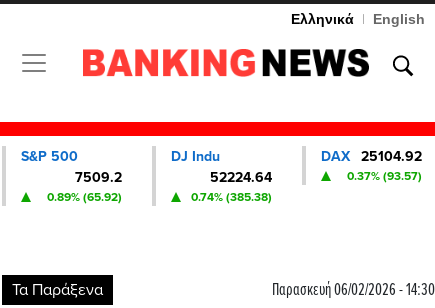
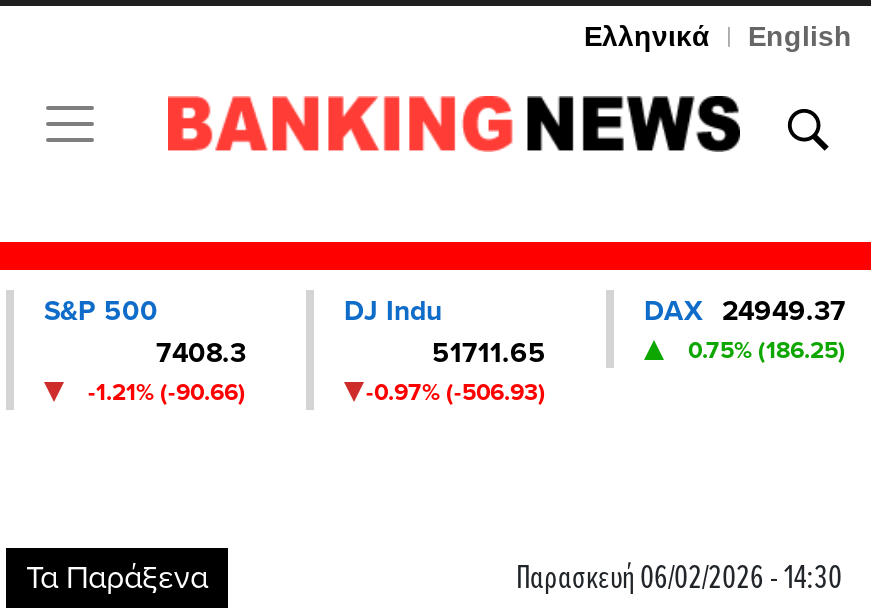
[321,148,422,183] DAX | 25104.92 | 0.37% (93.57) -> [644,294,846,364] DAX 24949.37 | 0.75% (186.25)
[75,169,122,186] 7509.2 -> [156,336,246,370] 7408.3
[191,169,272,204] 52224.64 | 0.74% (385.38) -> [366,336,546,406] 51711.65 | -0.97% (-506.93)
[47,190,122,204] 0.89% (65.92) -> [88,378,246,406] -1.21% (-90.66)

